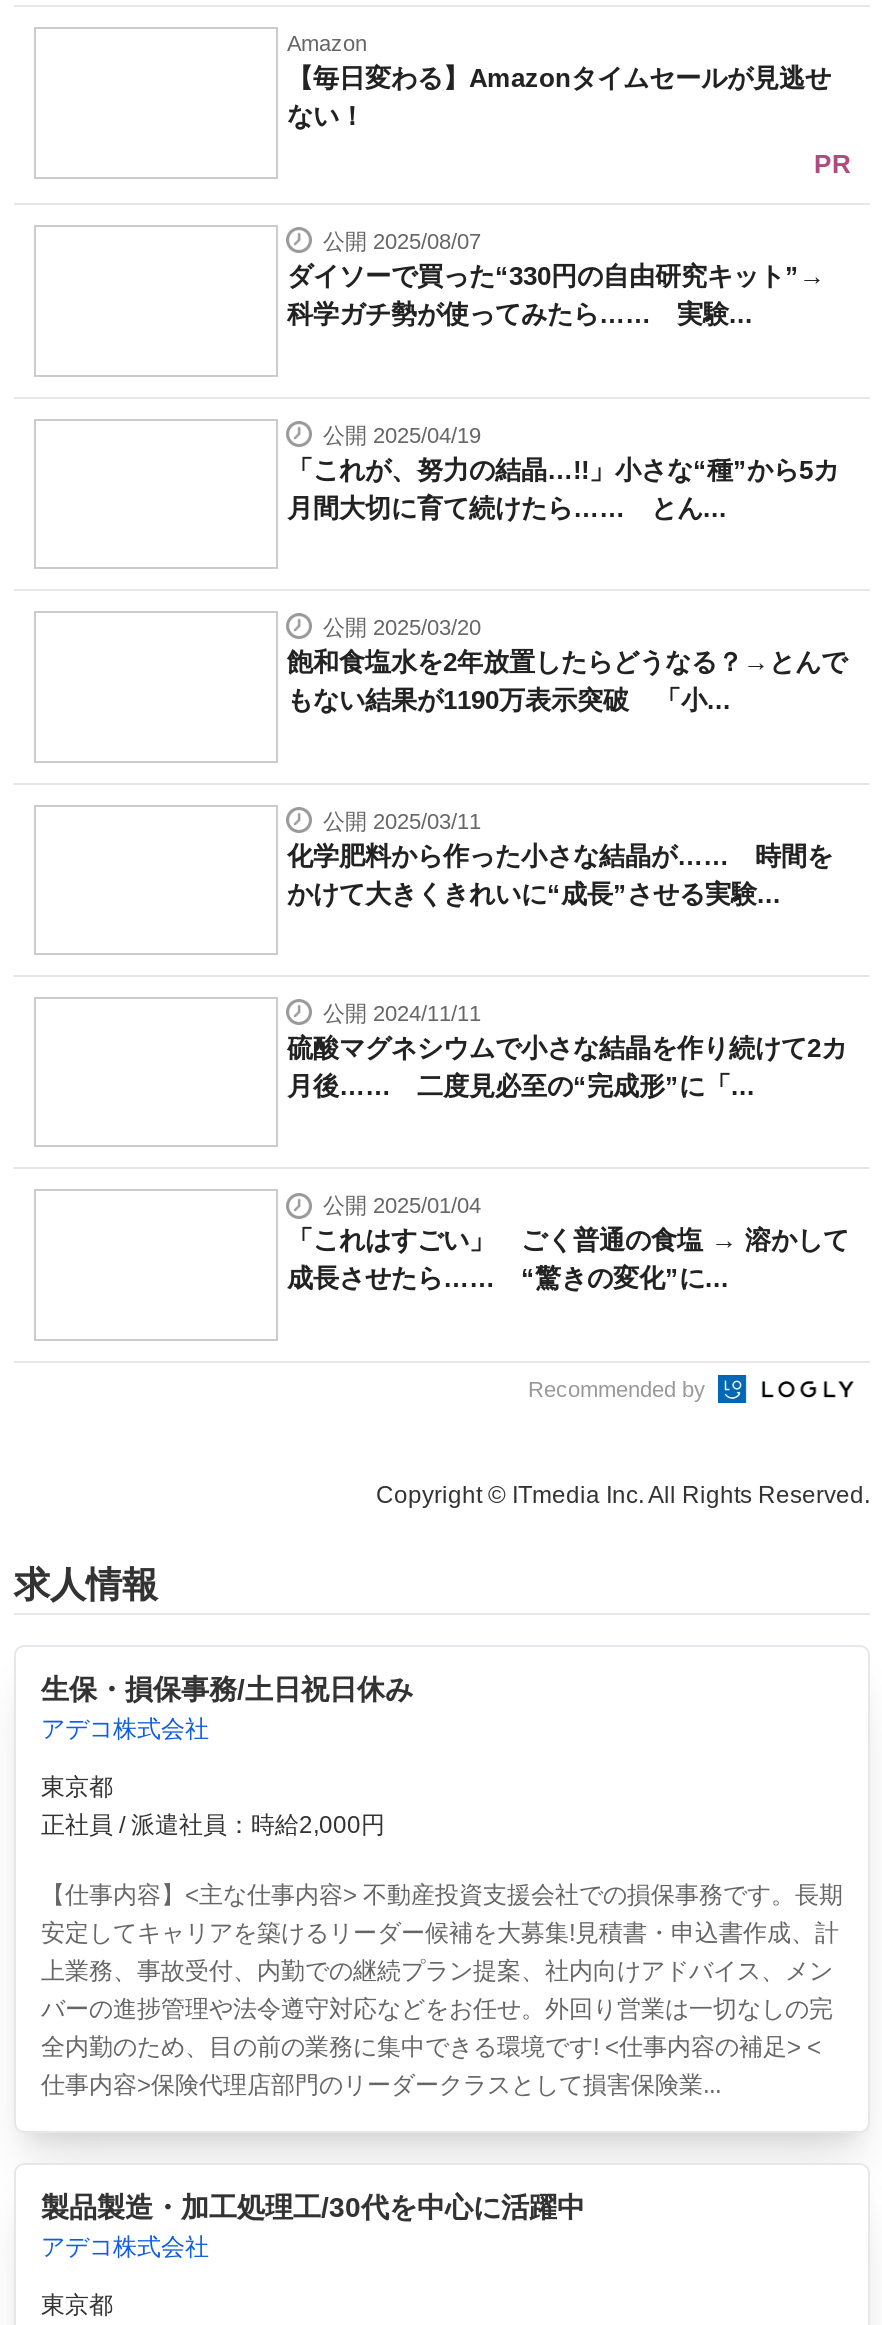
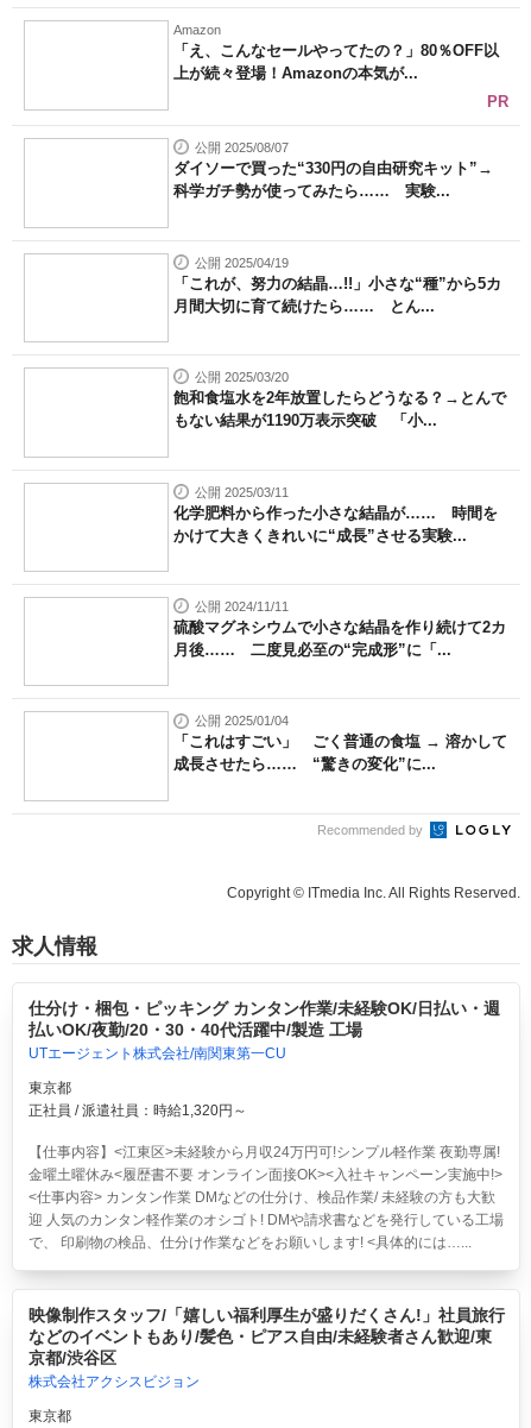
[287,64,831,132] 【毎日変わる】Amazonタイムセールが見逃せ | ない！ -> [174,42,500,82] 「え、こんなセールやってたの？」80％OFF以 | 上が続々登場！Amazonの本気が...
[41,1674,413,1744] 生保・損保事務/土日祝日休み | アデコ株式会社 -> [28,999,500,1062] 仕分け・梱包・ピッキング カンタン作業/未経験OK/日払い・週 | 払いOK/夜勤/20・30・40代活躍中/製造 工場 | UTエージェント株式会社/南関東第一CU
[41,1812,385,1840] 正社員 / 派遣社員：時給2,000円 -> [28,1103,246,1119] 正社員 / 派遣社員：時給1,320円～
[41,1882,843,2100] 【仕事内容】<主な仕事内容> 不動産投資支援会社での損保事務です。長期 | 安定してキャリアを築けるリーダー候補を大募集!見積書・申込書作成、計 | 上業務、事故受付、内勤での継続プラン提案、社内向けアドバイス、メン | バーの進捗管理や法令遵守対応などをお任せ。外回り営業は一切なしの完 | 全内勤のため、目の前の業務に集中できる環境です! <仕事内容の補足> < | 仕事内容>保険代理店部門のリーダークラスとして損害保険業... -> [28,1144,503,1251] 【仕事内容】<江東区>未経験から月収24万円可!シンプル軽作業 夜勤専属! | 金曜土曜休み<履歴書不要 オンライン面接OK><入社キャンペーン実施中!> | <仕事内容> カンタン作業 DMなどの仕分け、検品作業/ 未経験の方も大歓 | 迎 人気のカンタン軽作業のオシゴト! DMや請求書などを発行している工場 | で、 印刷物の検品、仕分け作業などをお願いします! <具体的には…...
[41,2192,585,2262] 製品製造・加工処理工/30代を中心に活躍中 | アデコ株式会社 -> [28,1306,504,1390] 映像制作スタッフ/「嬉しい福利厚生が盛りだくさん!」社員旅行 | などのイベントもあり/髪色・ピアス自由/未経験者さん歓迎/東 | 京都/渋谷区 | 株式会社アクシスビジョン

